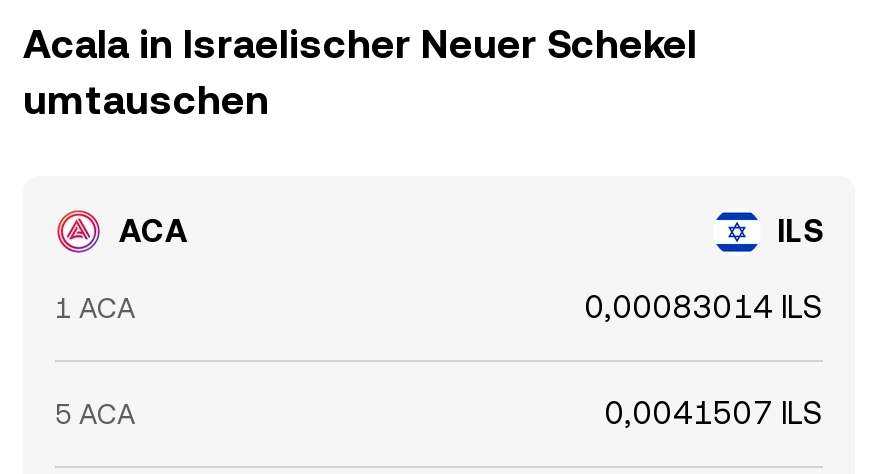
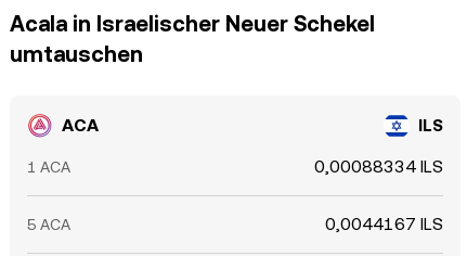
[585,288,823,326] 0,00083014 ILS -> [314,156,443,177] 0,00088334 ILS
[605,394,823,432] 0,0041507 ILS -> [325,214,443,234] 0,0044167 ILS

